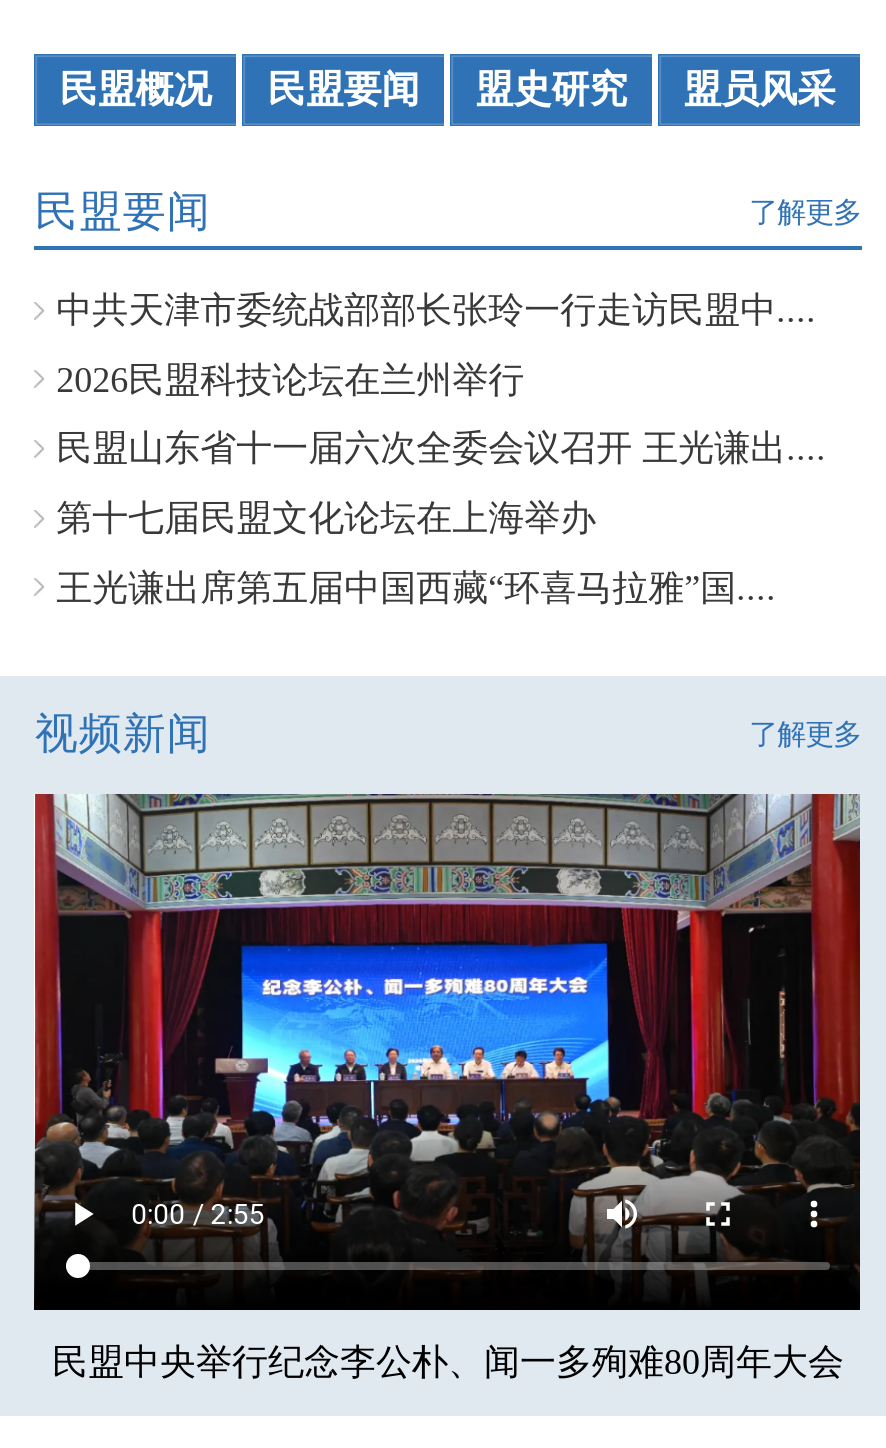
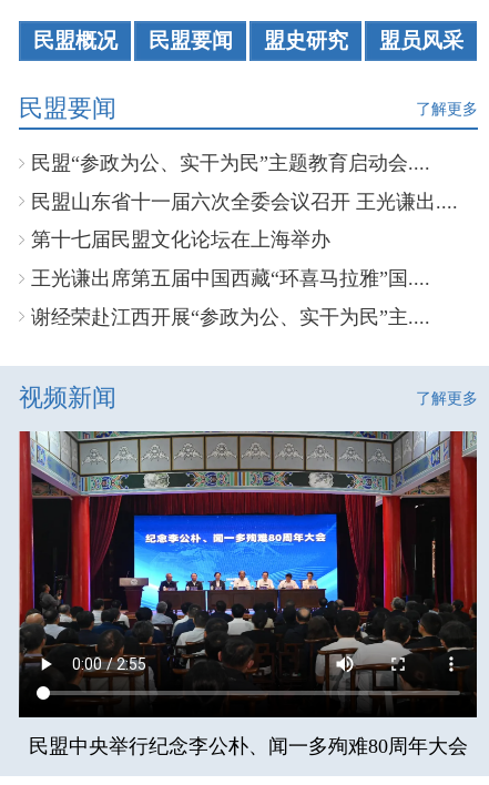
[56,290,816,400] 中共天津市委统战部部长张玲一行走访民盟中.... | 2026民盟科技论坛在兰州举行 -> [31,152,430,174] 民盟“参政为公、实干为民”主题教育启动会....
moved [56,429,826,607] -> [31,190,458,289]: 民盟山东省十一届六次全委会议召开 王光谦出.... | 第十七届民盟文化论坛在上海举办 | 王光谦出席第五届中国西藏“环喜马拉雅”国....
none -> [31,306,430,328] 谢经荣赴江西开展“参政为公、实干为民”主....

